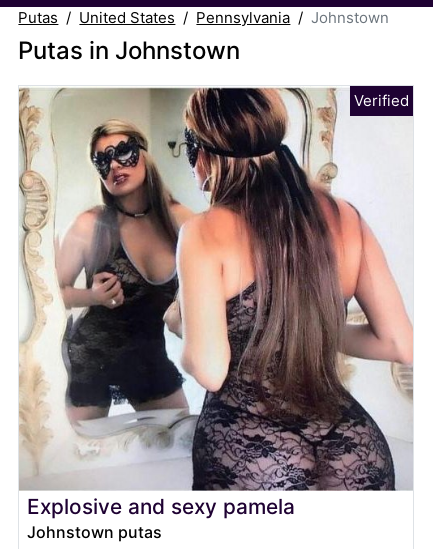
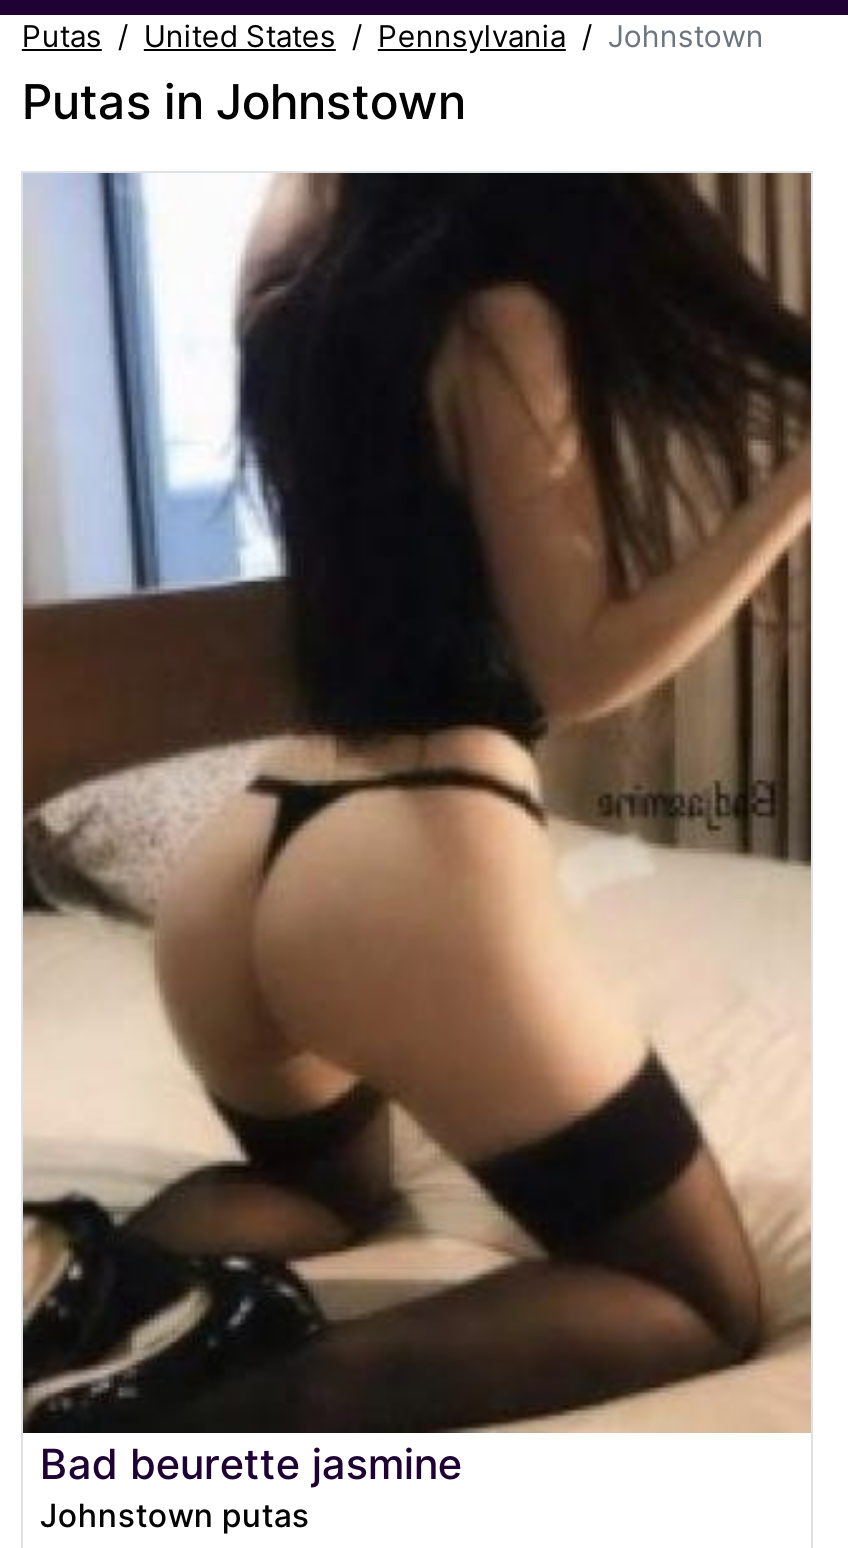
[19,85,413,518] [image] | Explosive and sexy pamela -> [21,171,813,1489] [image] | Bad beurette jasmine

